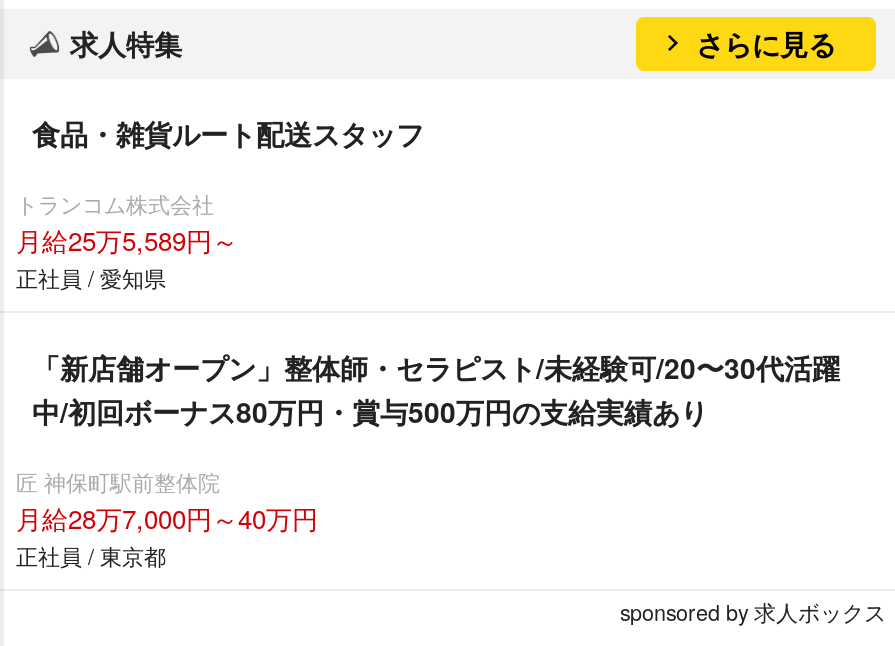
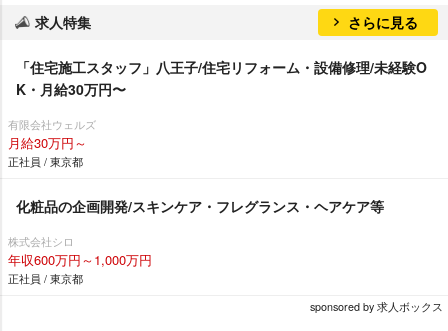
[32,113,424,153] 食品・雑貨ルート配送スタッフ -> [16,57,427,99] 「住宅施工スタッフ」八王子/住宅リフォーム・設備修理/未経験O | K・月給30万円〜
[16,189,238,293] トランコム株式会社 | 月給25万5,589円～ | 正社員 / 愛知県 -> [8,117,96,169] 有限会社ウェルズ | 月給30万円～ | 正社員 / 東京都
[32,347,840,431] 「新店舗オープン」整体師・セラピスト/未経験可/20〜30代活躍 | 中/初回ボーナス80万円・賞与500万円の支給実績あり -> [16,196,384,216] 化粧品の企画開発/スキンケア・フレグランス・ヘアケア等
[16,467,318,537] 匠 神保町駅前整体院 | 月給28万7,000円～40万円 -> [8,234,152,269] 株式会社シロ | 年収600万円～1,000万円

